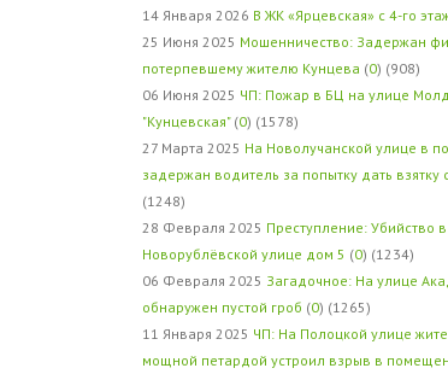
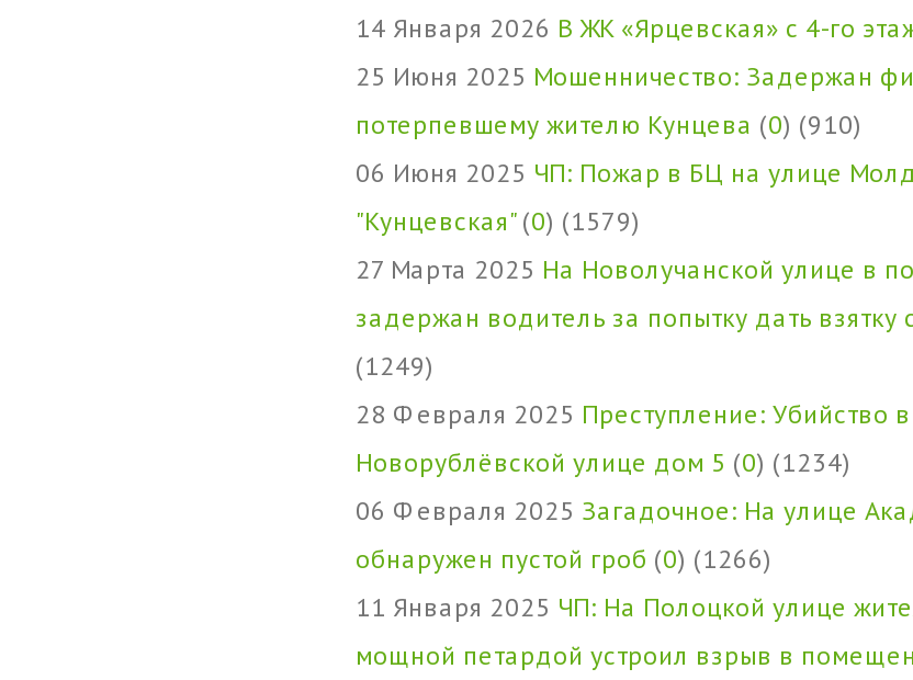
[142,59,420,77] потерпевшему жителю Кунцева (0) (908) -> [356,106,863,139] потерпевшему жителю Кунцева (0) (910)
[142,112,299,130] "Кунцевская" (0) (1578) -> [356,203,641,236] "Кунцевская" (0) (1579)
[142,191,185,209] (1248) -> [356,348,435,381] (1249)
[142,297,371,315] обнаружен пустой гроб (0) (1265) -> [356,541,773,574] обнаружен пустой гроб (0) (1266)

